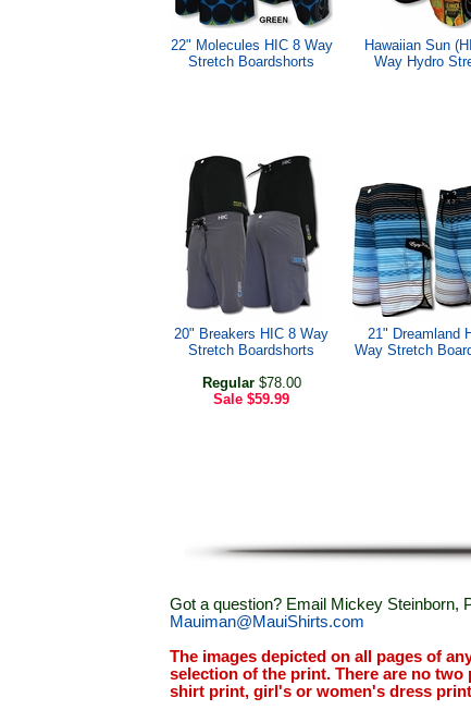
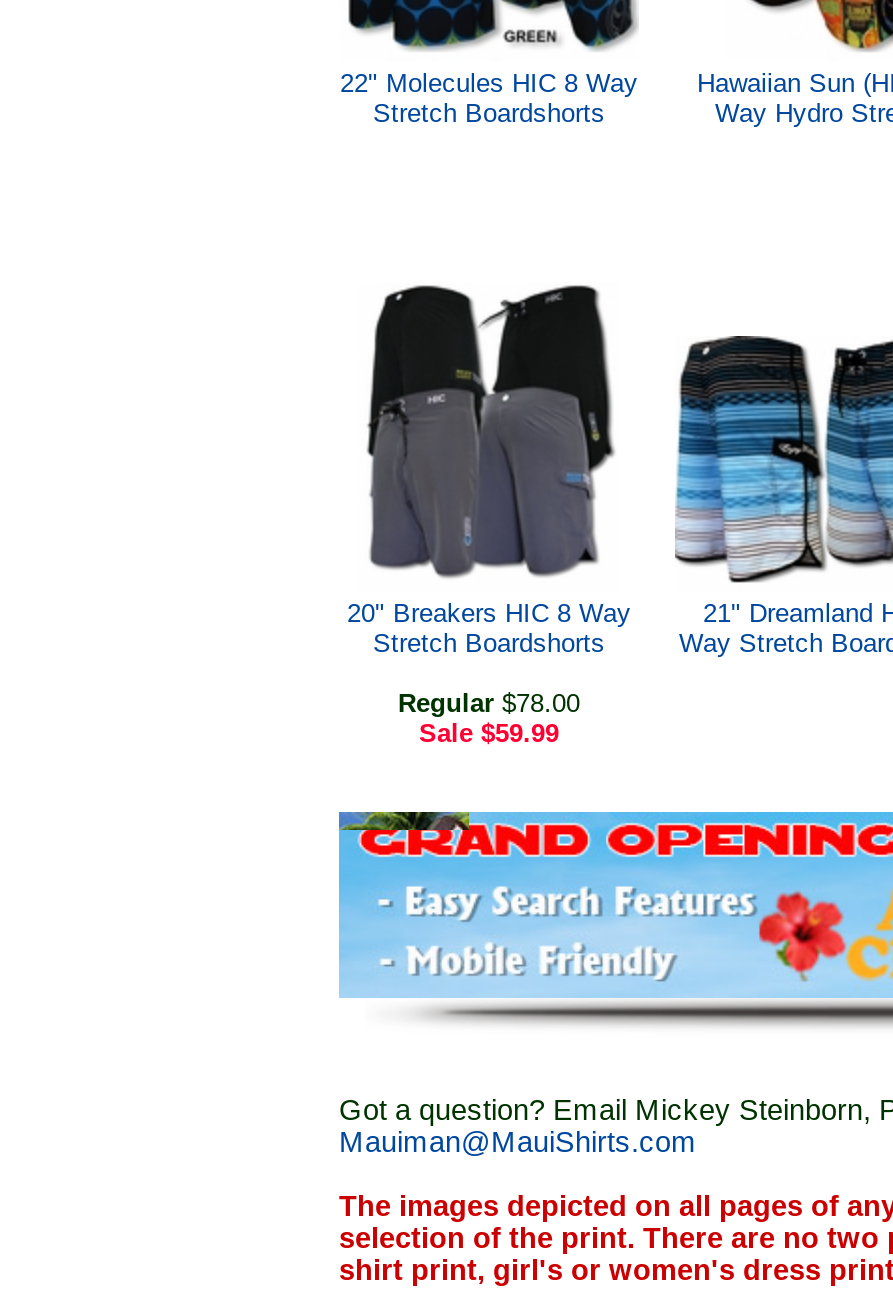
none -> [337,810,887,998] [image]

